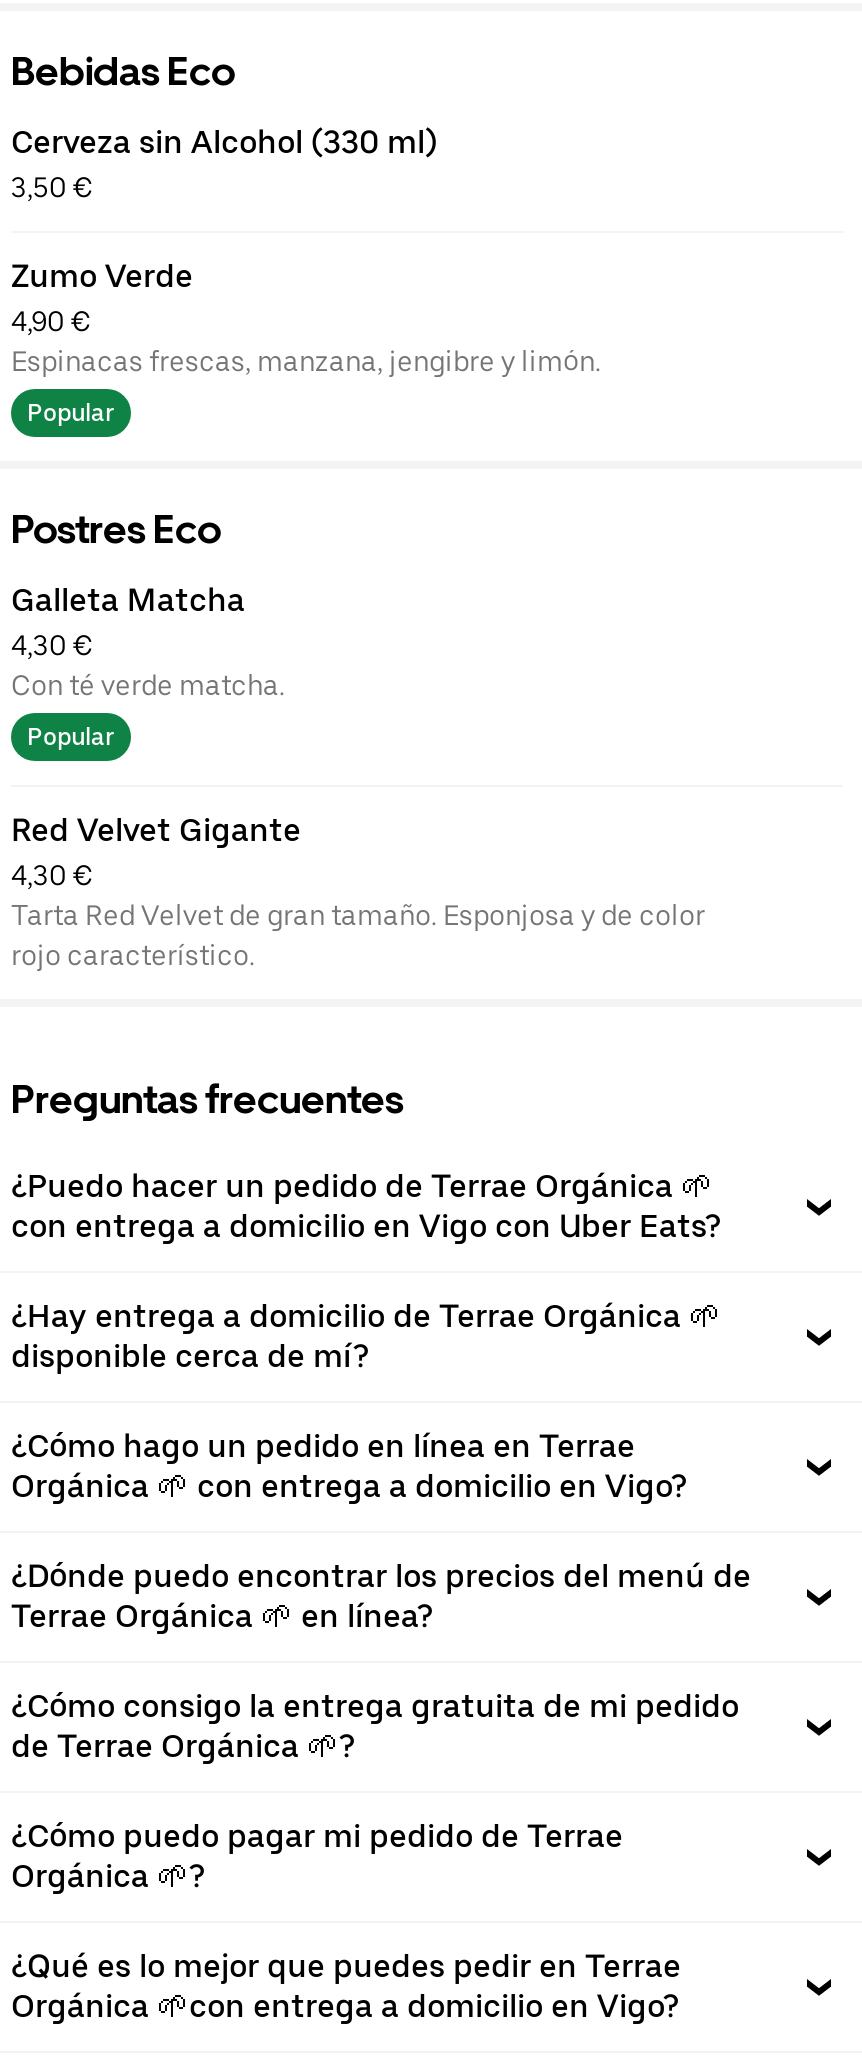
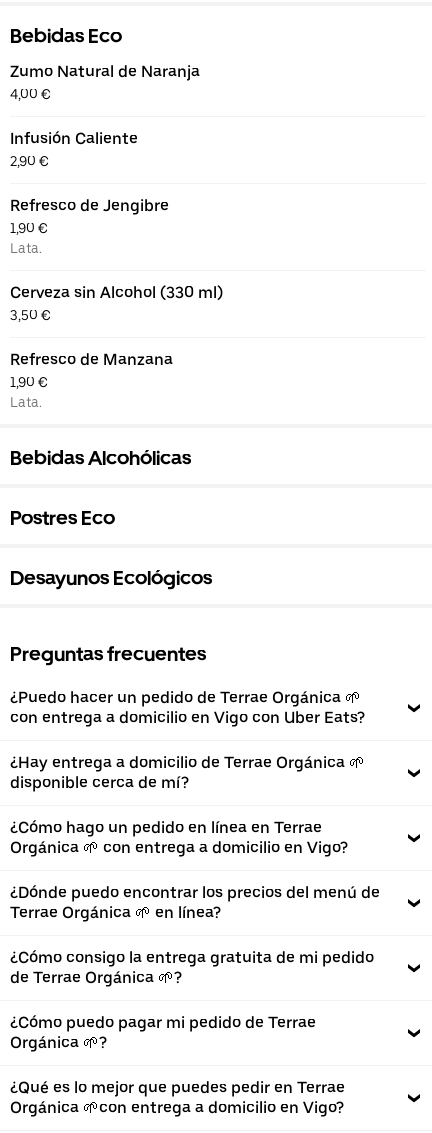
none -> [10,62,200,256] Zumo Natural de Naranja | 4,00 € | Infusión Caliente | 2,90 € | Refresco de Jengibre | 1,90 € | Lata.
moved [11,122,437,202] -> [10,283,223,323]: Cerveza sin Alcohol (330 ml) | 3,50 €
[11,256,601,376] Zumo Verde | 4,90 € | Espinacas frescas, manzana, jengibre y limón. -> [10,350,173,410] Refresco de Manzana | 1,90 € | Lata.
[27,398,115,426] Popular -> [10,446,191,470] Bebidas Alcohólicas
moved [11,504,221,552] -> [10,506,115,530]: Postres Eco
[11,580,705,970] Galleta Matcha | 4,30 € | Con té verde matcha. | Popular | Red Velvet Gigante | 4,30 € | Tarta Red Velvet de gran tamaño. Esponjosa y de color | rojo característico. -> [10,566,212,590] Desayunos Ecológicos

